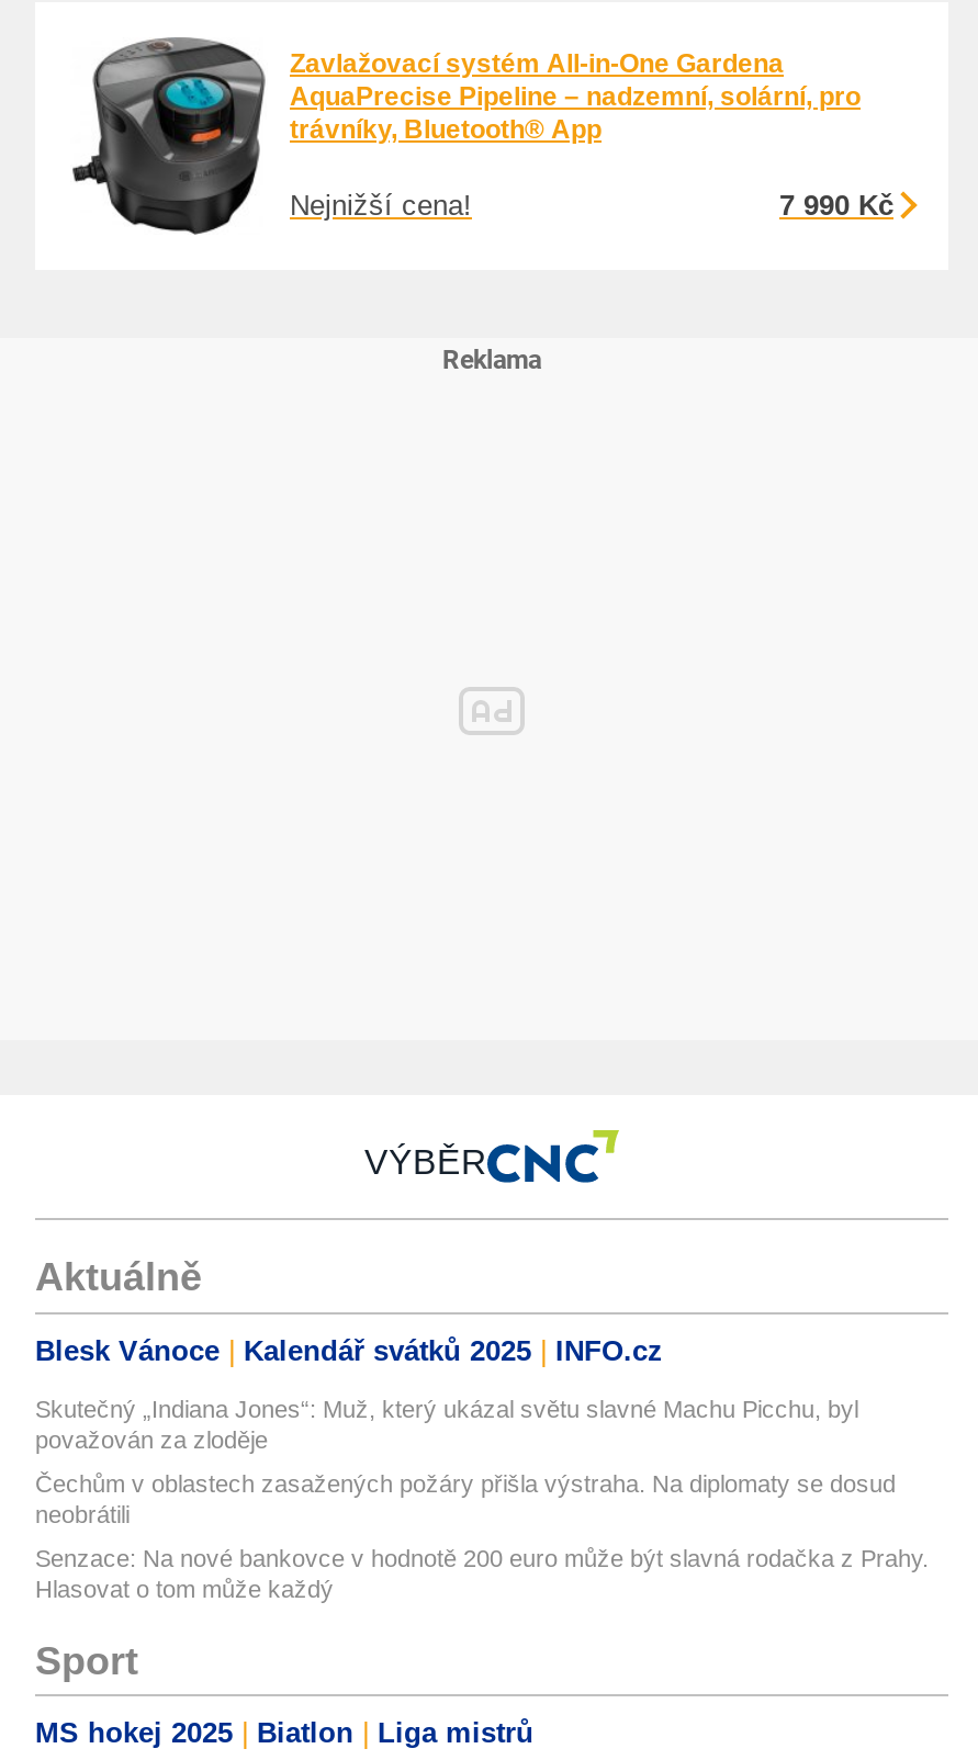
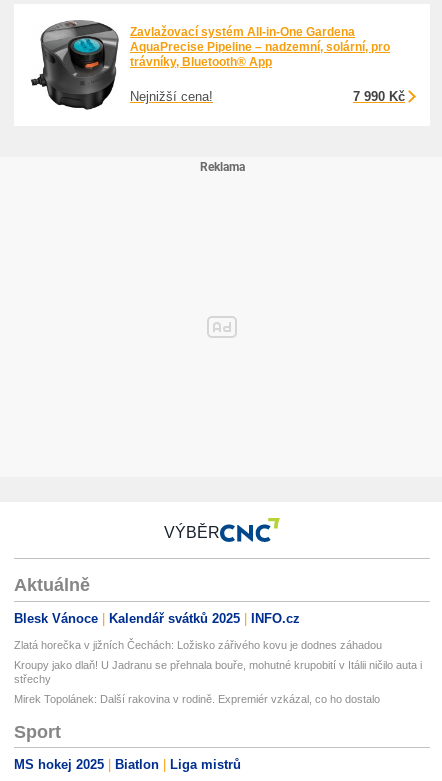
[35,1395,858,1452] Skutečný „Indiana Jones“: Muž, který ukázal světu slavné Machu Picchu, byl | považován za zloděje -> [14,639,382,651] Zlatá horečka v jižních Čechách: Ložisko zářivého kovu je dodnes záhadou
[35,1469,896,1527] Čechům v oblastech zasažených požáry přišla výstraha. Na diplomaty se dosud | neobrátili -> [14,659,422,685] Kroupy jako dlaň! U Jadranu se přehnala bouře, mohutné krupobití v Itálii ničilo auta i | střechy
[35,1544,929,1601] Senzace: Na nové bankovce v hodnotě 200 euro může být slavná rodačka z Prahy. | Hlasovat o tom může každý -> [14,693,380,705] Mirek Topolánek: Další rakovina v rodině. Expremiér vzkázal, co ho dostalo

